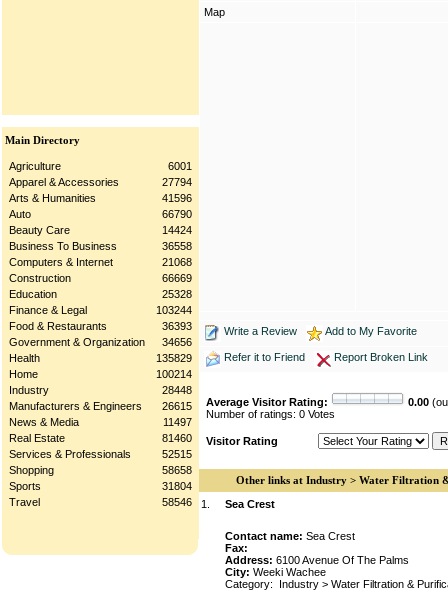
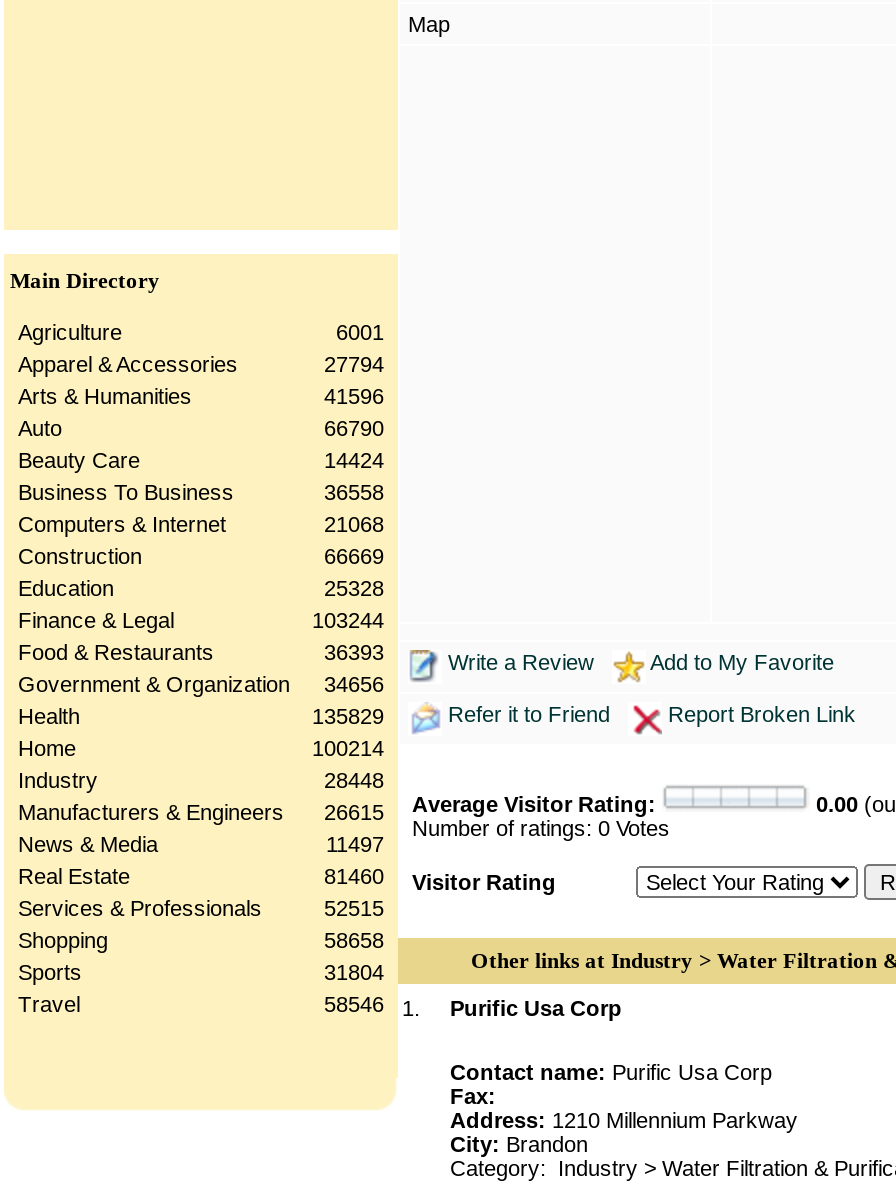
[225,498,275,510] Sea Crest -> [450,996,622,1020] Purific Usa Corp
[225,530,355,542] Contact name: Sea Crest -> [450,1060,772,1084] Contact name: Purific Usa Corp
[225,554,409,578] Address: 6100 Avenue Of The Palms | City: Weeki Wachee -> [450,1108,798,1156] Address: 1210 Millennium Parkway | City: Brandon

